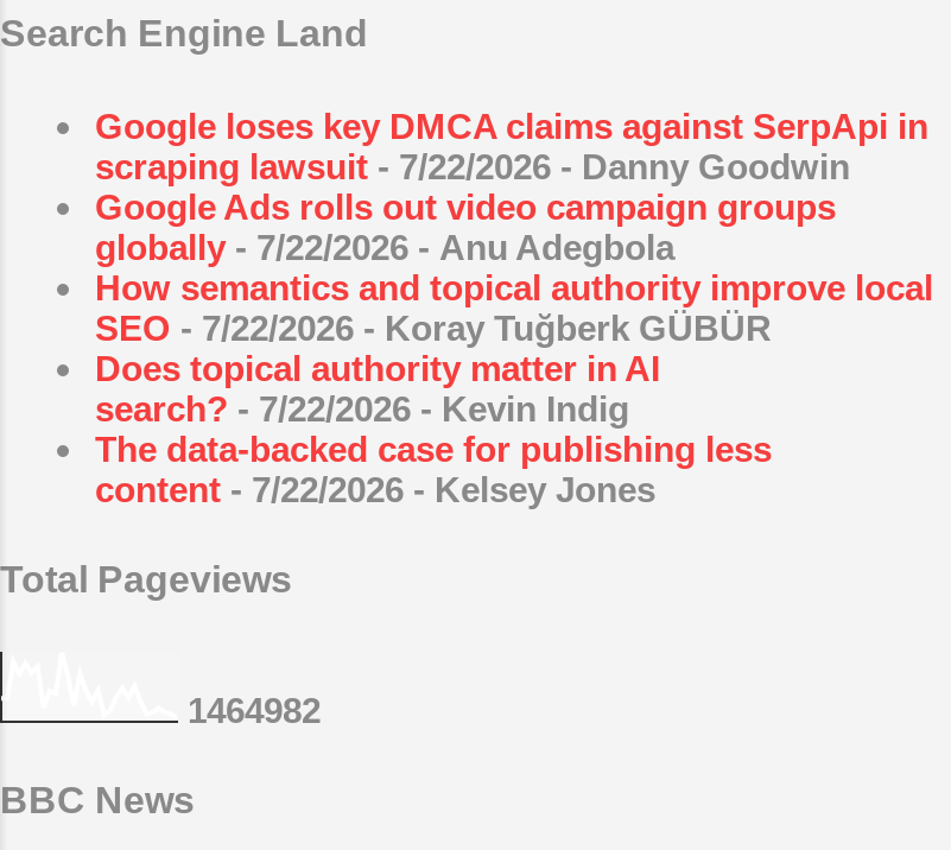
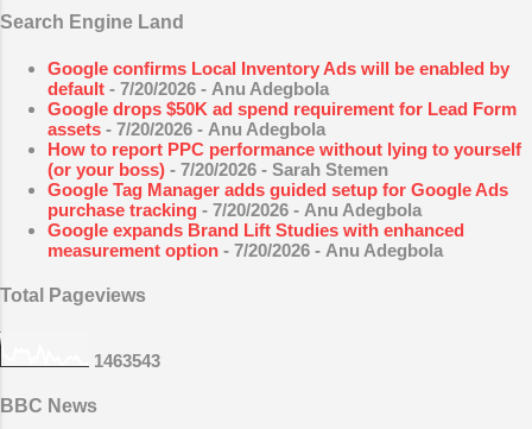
[95,107,933,510] Google loses key DMCA claims against SerpApi in | scraping lawsuit - 7/22/2026 - Danny Goodwin | Google Ads rolls out video campaign groups | globally - 7/22/2026 - Anu Adegbola | How semantics and topical authority improve local | SEO - 7/22/2026 - Koray Tuğberk GÜBÜR | Does topical authority matter in AI | search? - 7/22/2026 - Kevin Indig | The data-backed case for publishing less | content - 7/22/2026 - Kelsey Jones -> [47,59,521,261] Google confirms Local Inventory Ads will be enabled by | default - 7/20/2026 - Anu Adegbola | Google drops $50K ad spend requirement for Lead Form | assets - 7/20/2026 - Anu Adegbola | How to report PPC performance without lying to yourself | (or your boss) - 7/20/2026 - Sarah Stemen | Google Tag Manager adds guided setup for Google Ads | purchase tracking - 7/20/2026 - Anu Adegbola | Google expands Brand Lift Studies with enhanced | measurement option - 7/20/2026 - Anu Adegbola
[188,691,321,731] 1464982 -> [94,351,160,371] 1463543

